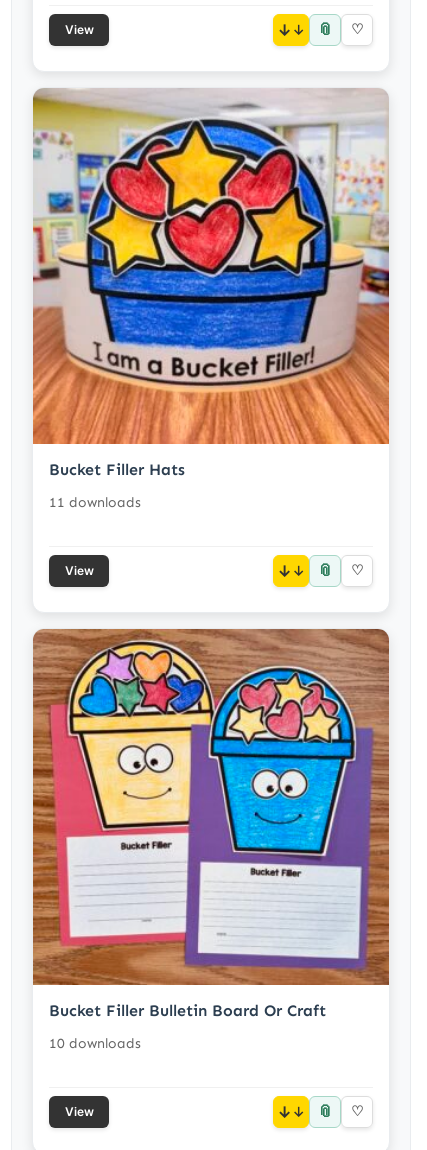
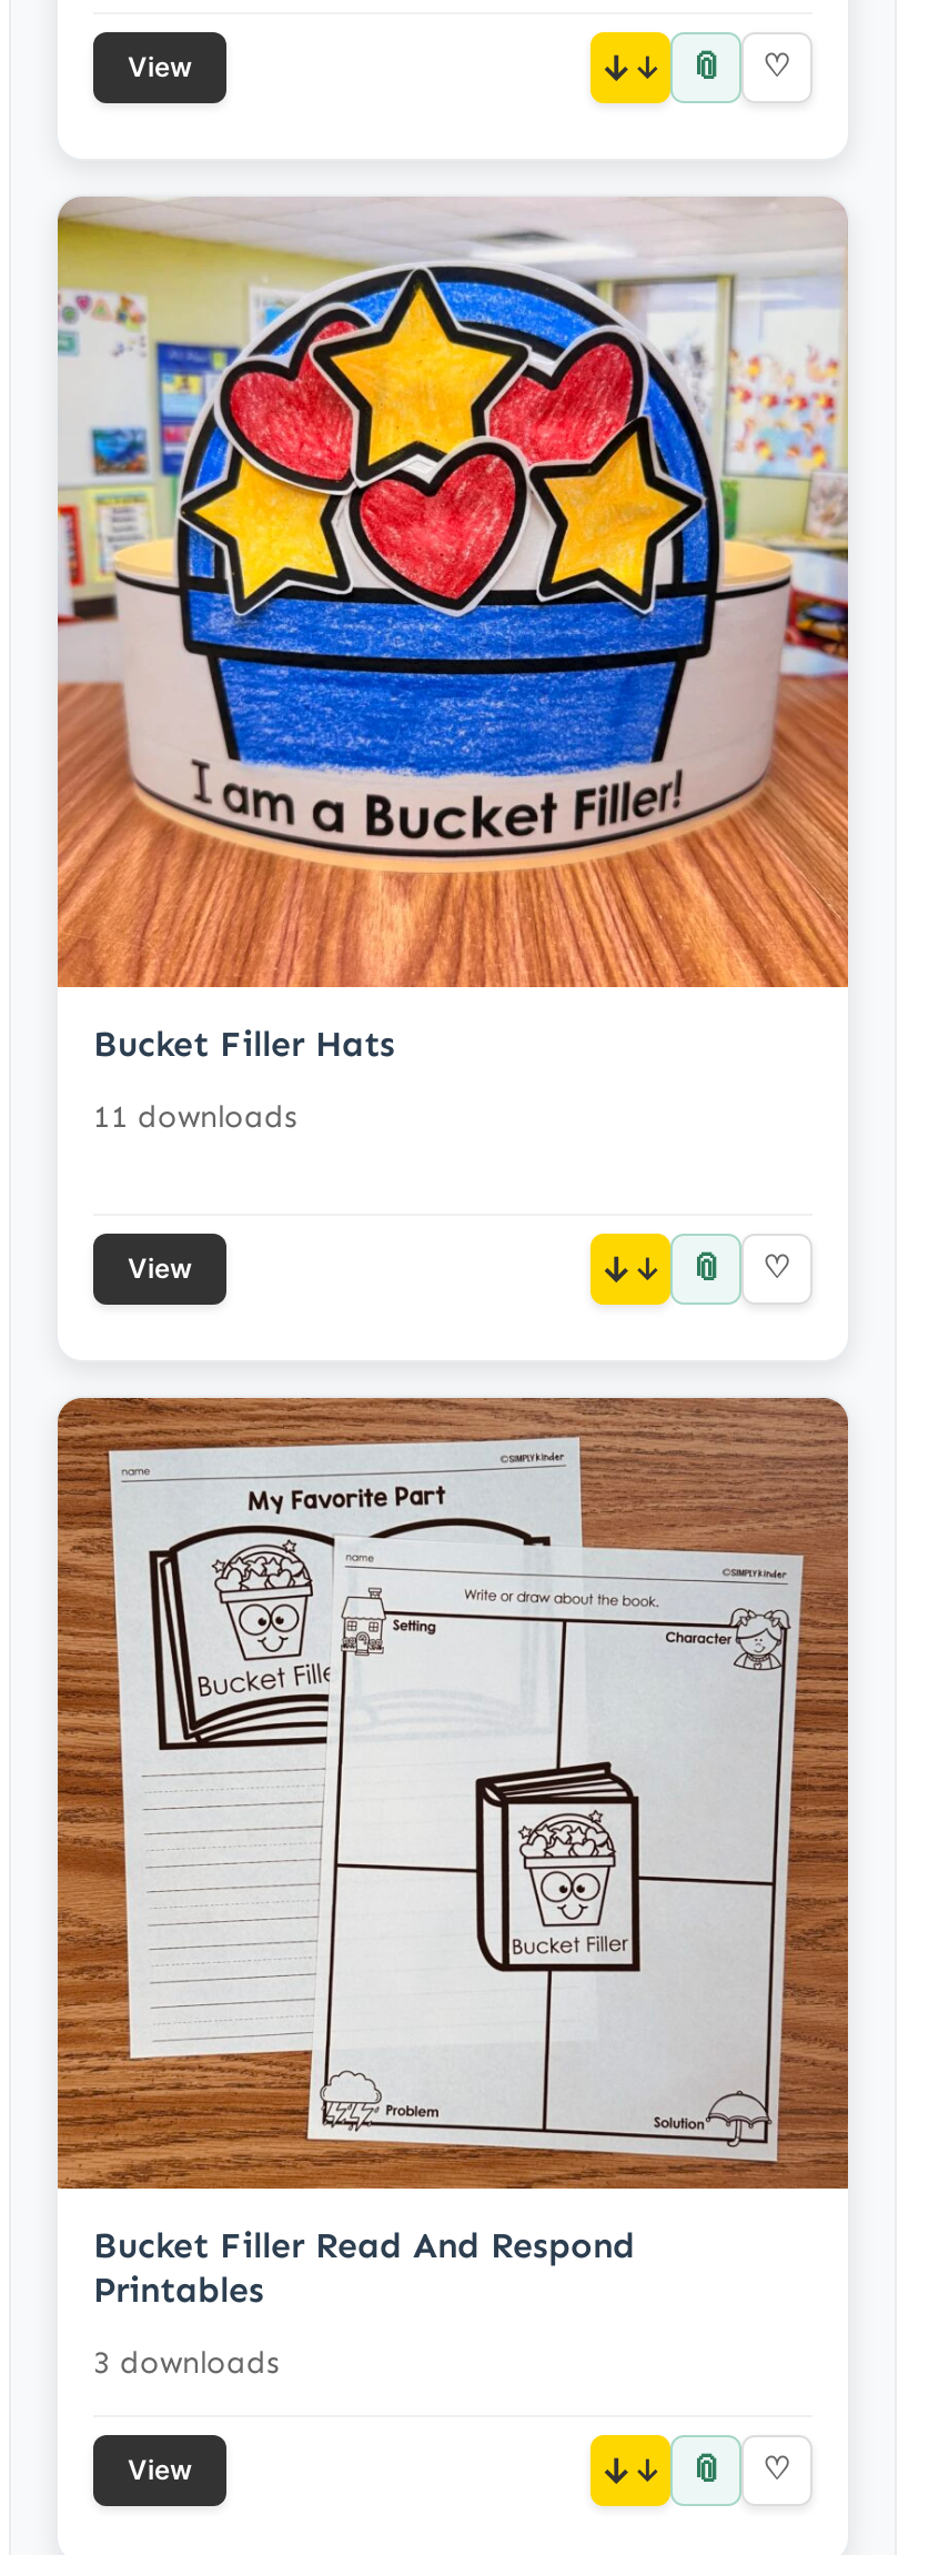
[33,629,389,1020] [image] | Bucket Filler Bulletin Board Or Craft -> [58,1398,848,2310] [image] | Bucket Filler Read And Respond | Printables
[49,1035,141,1052] 10 downloads -> [93,2344,280,2381] 3 downloads

